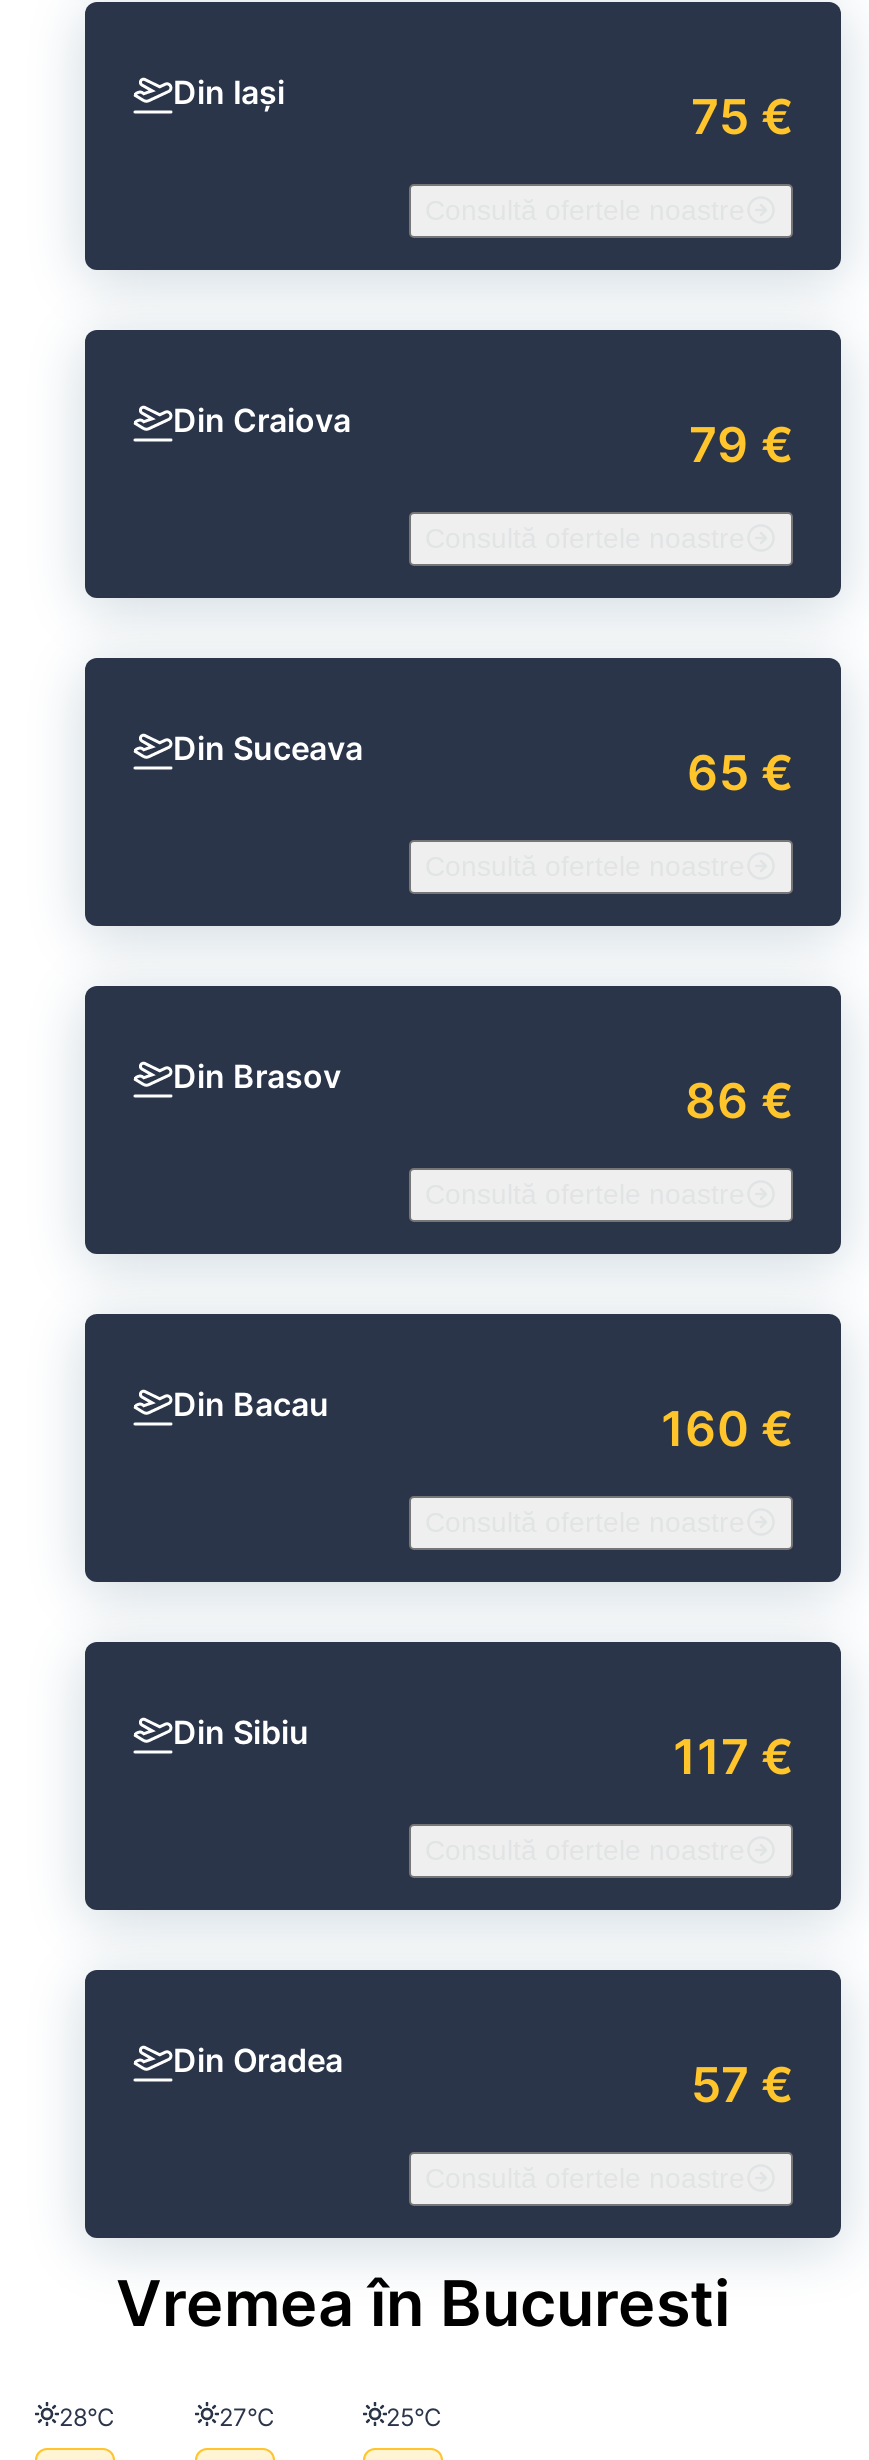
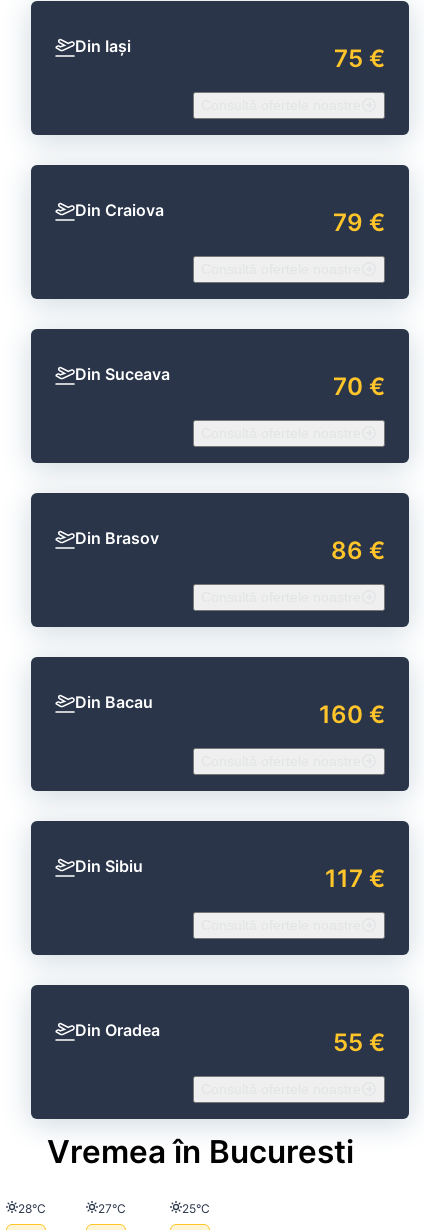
[687,743,793,801] 65 € -> [333,371,385,400] 70 €
[691,2055,793,2113] 57 € -> [333,1027,385,1056] 55 €

